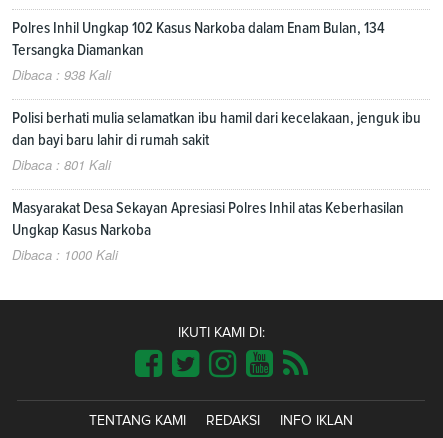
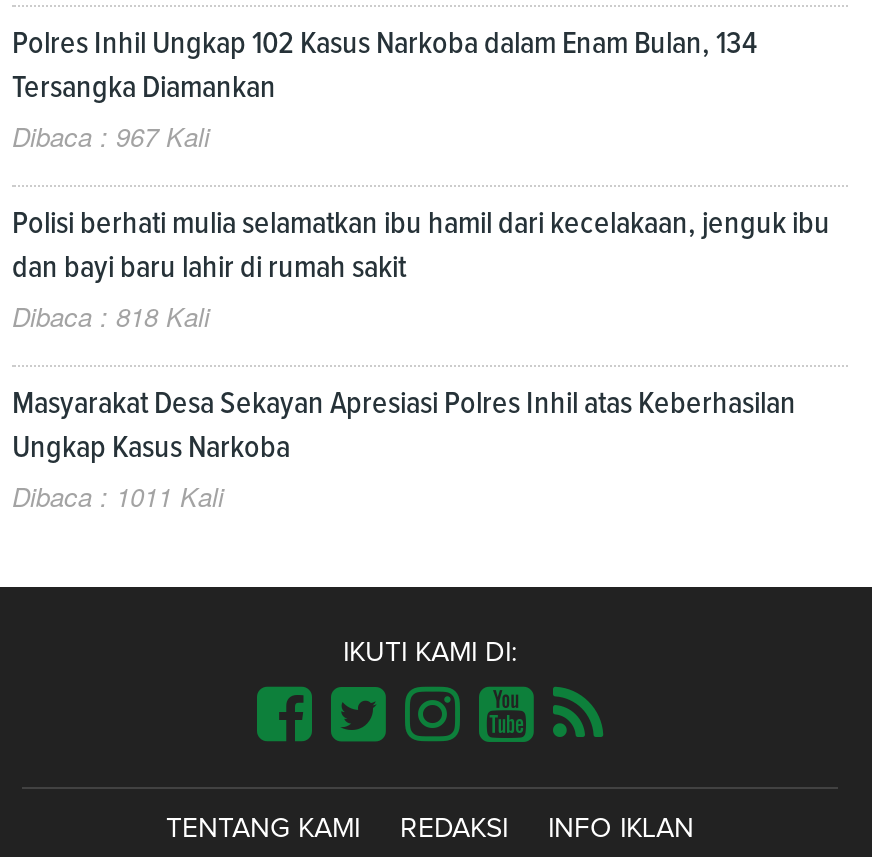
[12,64,111,83] Dibaca : 938 Kali -> [12,116,210,154] Dibaca : 967 Kali
[12,154,111,173] Dibaca : 801 Kali -> [12,296,210,334] Dibaca : 818 Kali
[12,244,118,263] Dibaca : 1000 Kali -> [12,476,224,514] Dibaca : 1011 Kali

